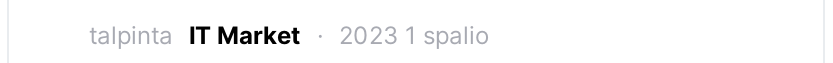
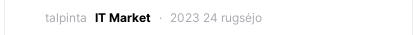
[339,20,489,50] 2023 1 spalio -> [170,10,262,25] 2023 24 rugsėjo

